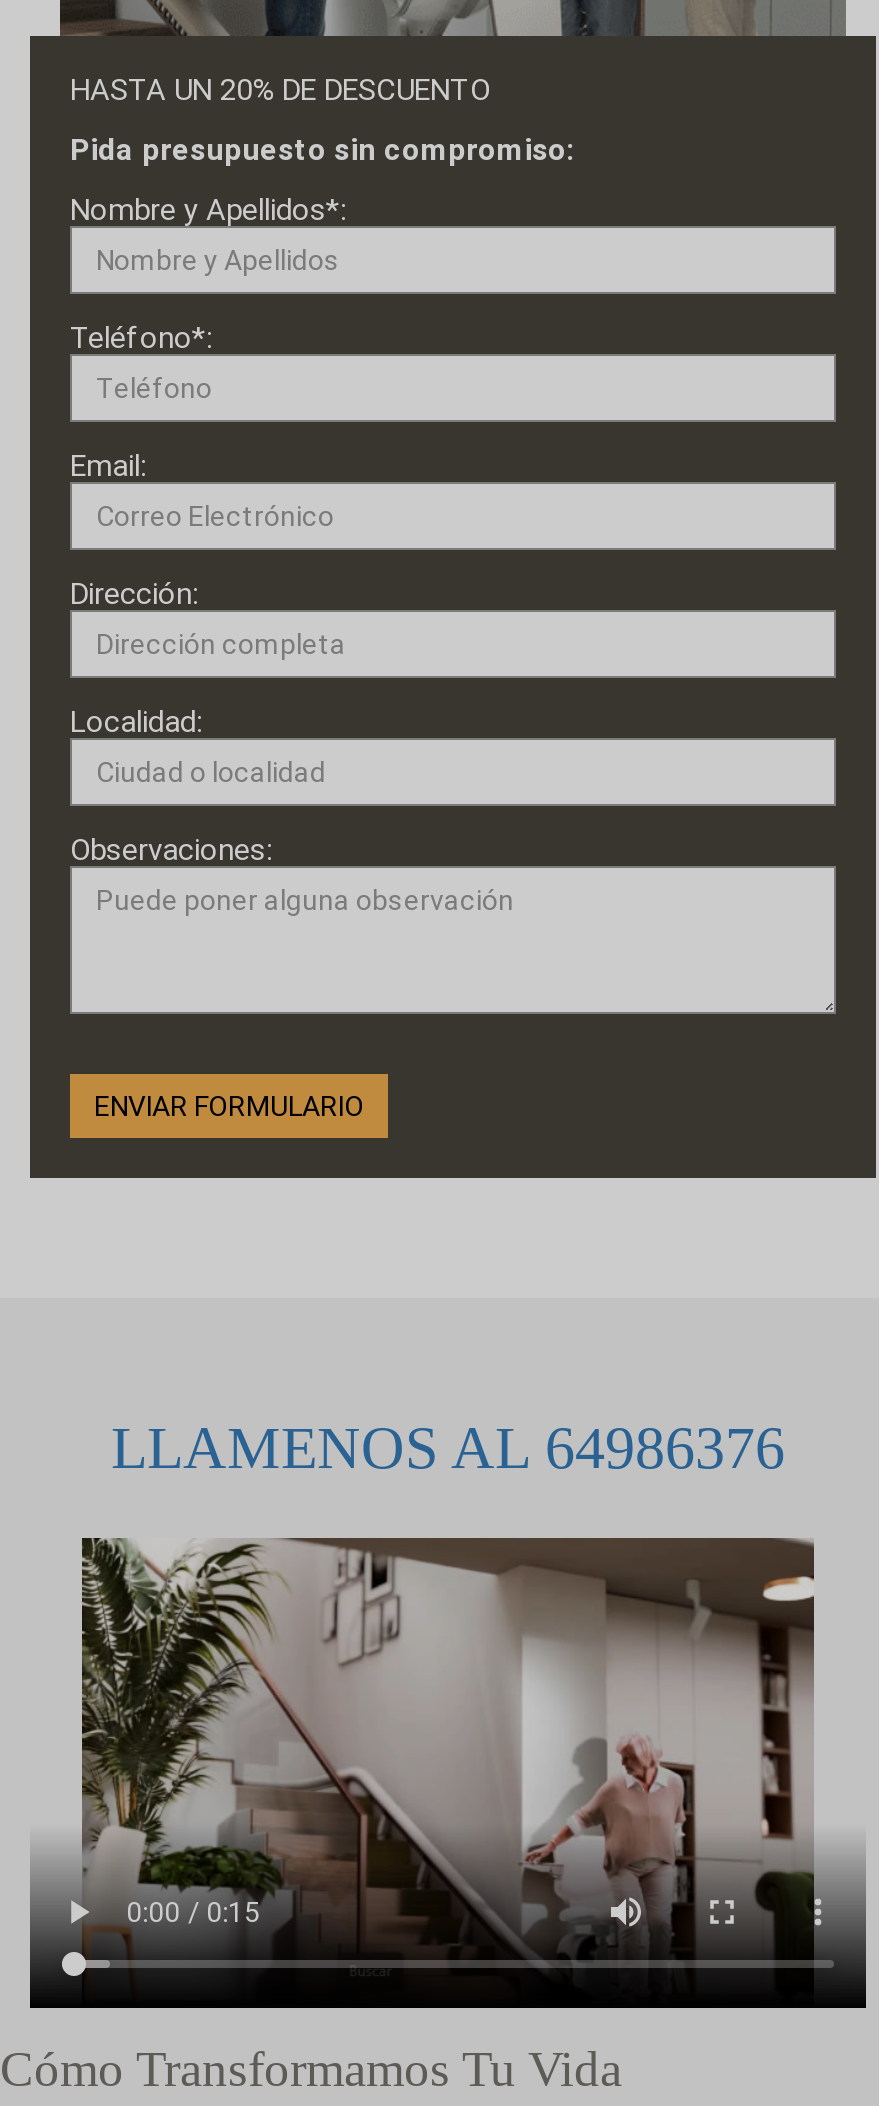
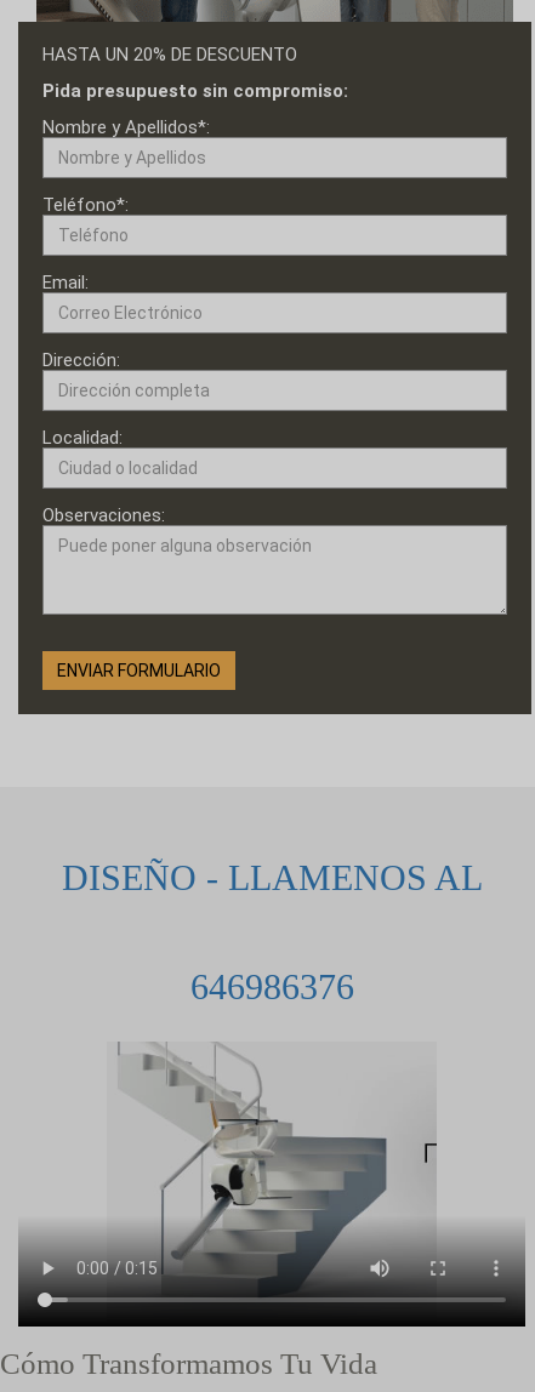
[111,1414,785,1480] LLAMENOS AL 64986376 -> [61,858,482,1007] DISEÑO - LLAMENOS AL | 646986376
[80,1536,816,1982] [image] -> [50,1042,494,1313] [image]

